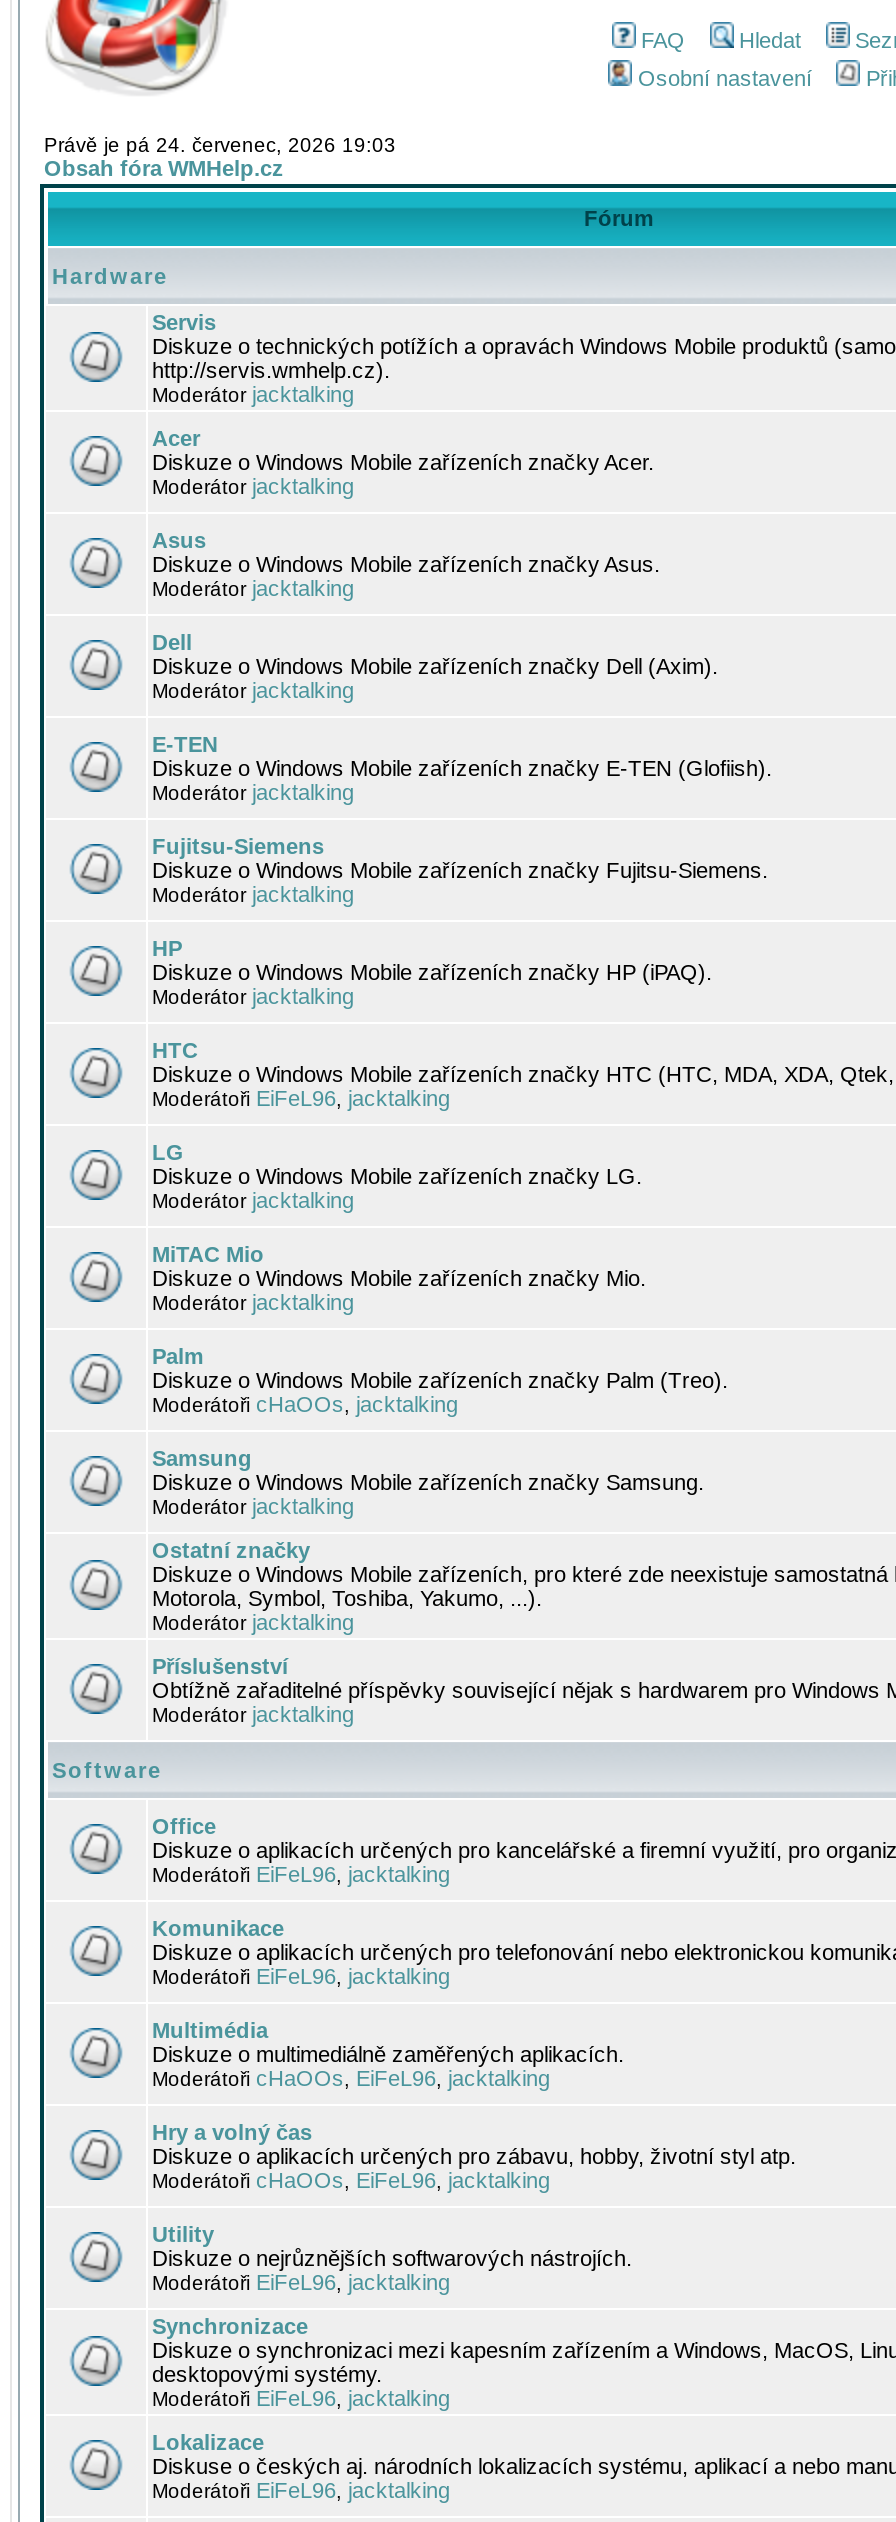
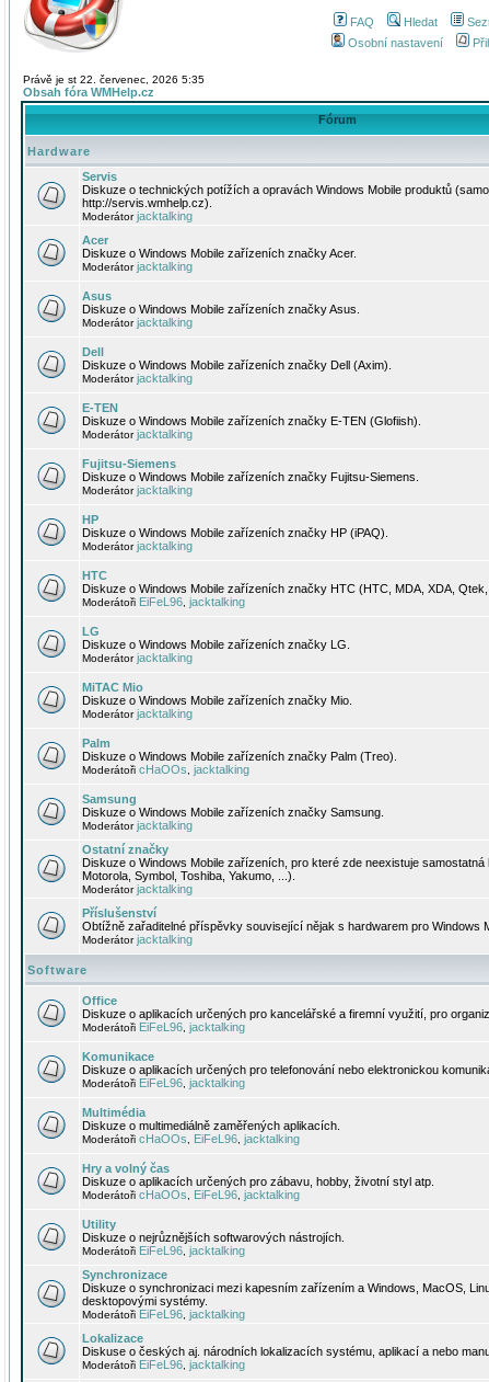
[44,134,396,156] Právě je pá 24. červenec, 2026 19:03 -> [23,73,205,85] Právě je st 22. červenec, 2026 5:35

